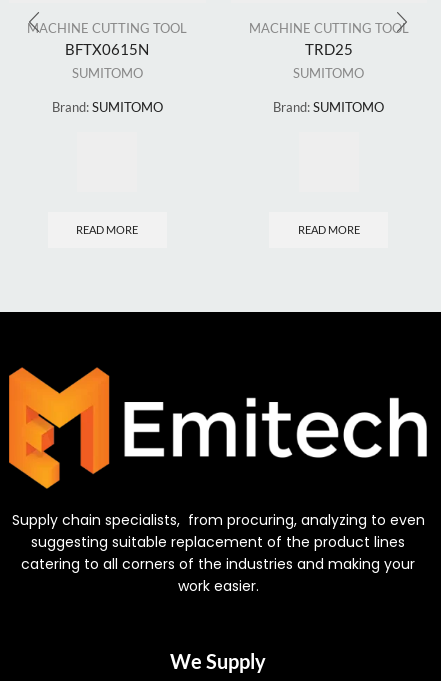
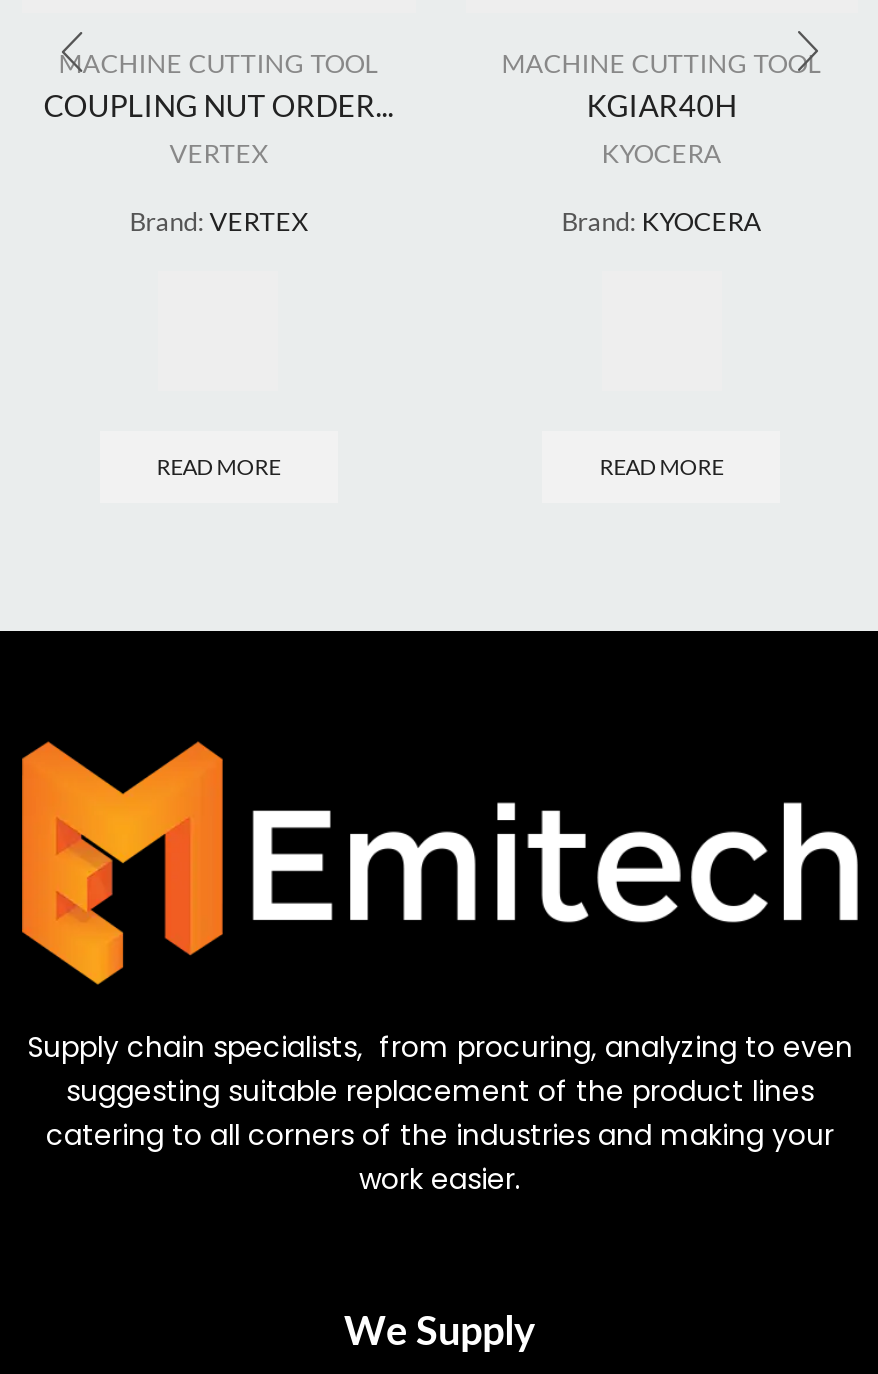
[65,40,149,81] BFTX0615N | SUMITOMO -> [44,86,394,168] COUPLING NUT ORDER... | VERTEX
[293,40,364,81] TRD25 | SUMITOMO -> [586,86,736,168] KGIAR40H | KYOCERA
[52,99,163,115] Brand: SUMITOMO -> [130,204,308,236] Brand: VERTEX
[273,99,384,115] Brand: SUMITOMO -> [562,204,762,236] Brand: KYOCERA

